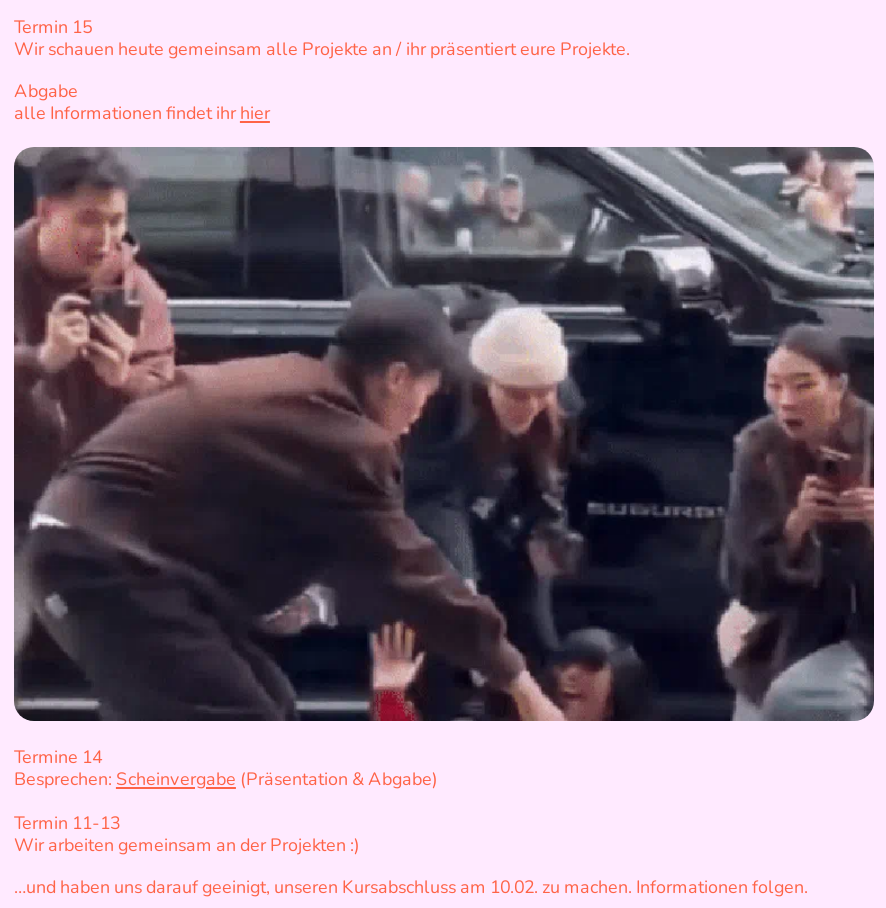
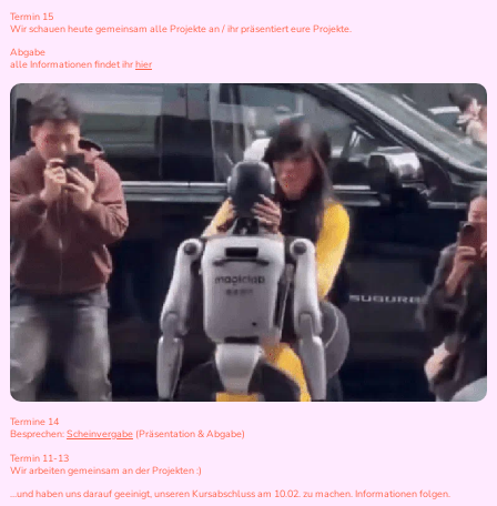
[14,147,876,723] [image] -> [10,83,488,403] [image]

